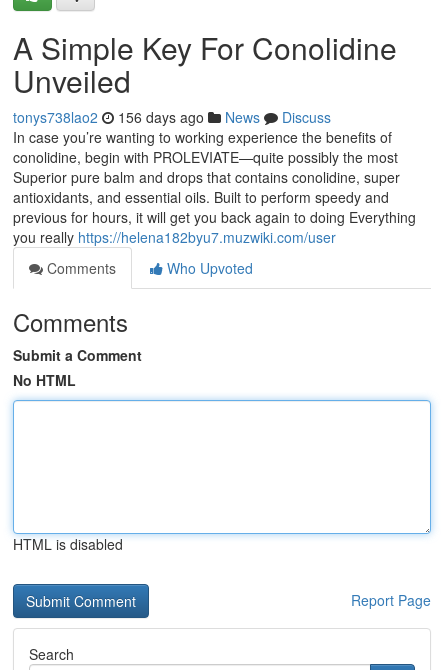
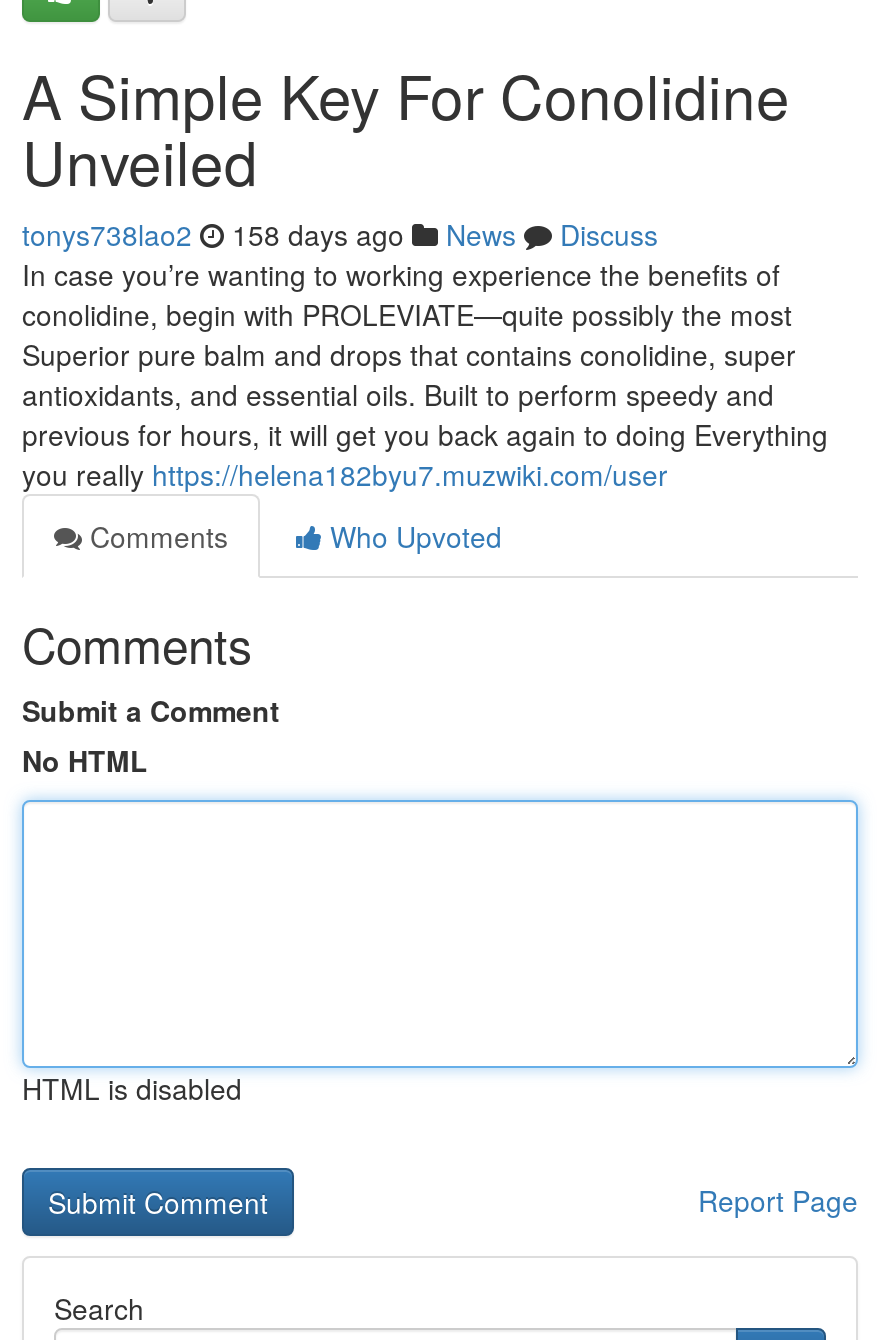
[13,107,331,127] tonys738lao2 156 days ago News Discuss -> [22,214,658,254] tonys738lao2 158 days ago News Discuss

